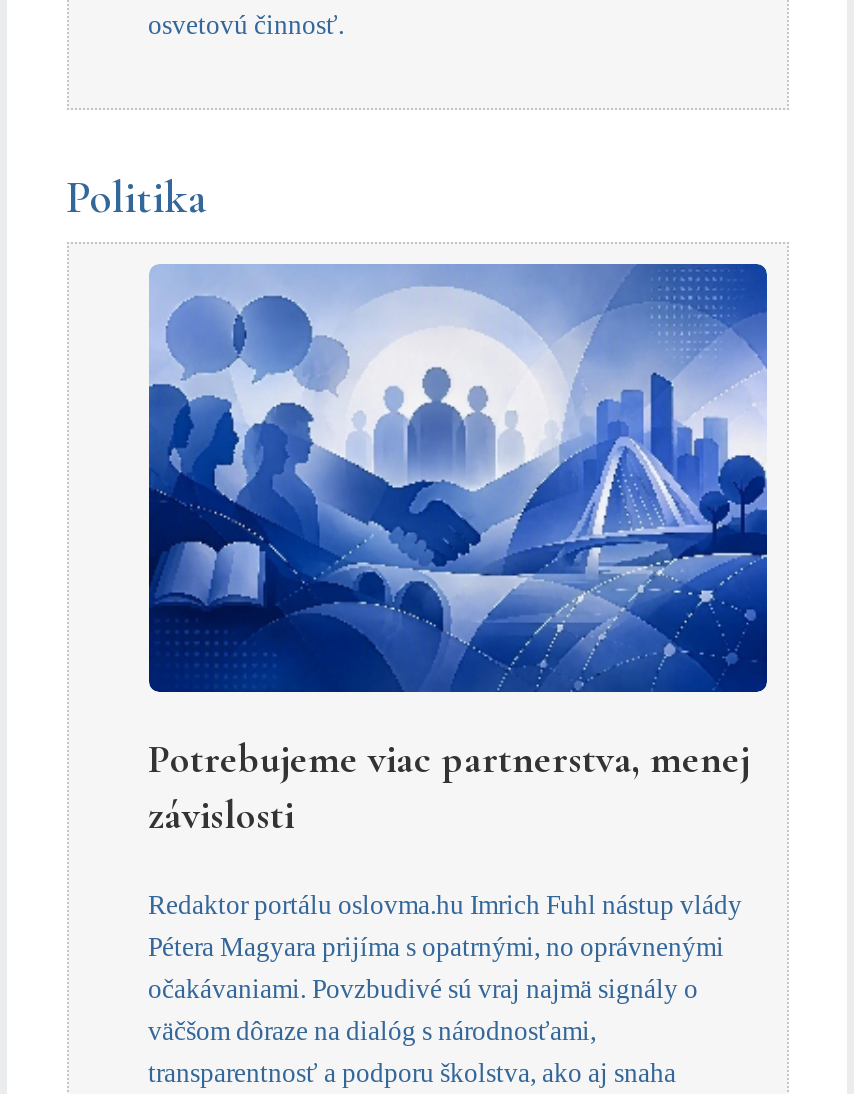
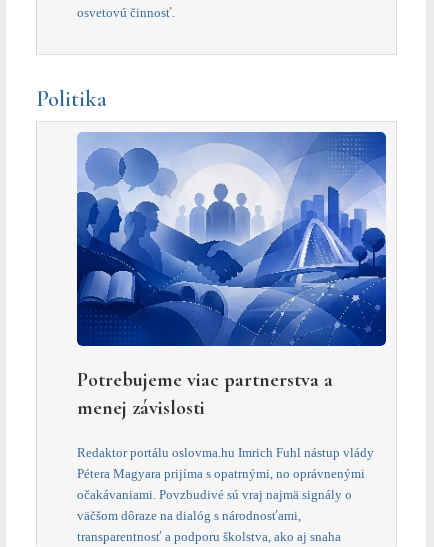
[148,735,750,839] Potrebujeme viac partnerstva, menej | závislosti -> [76,368,332,420] Potrebujeme viac partnerstva a | menej závislosti

